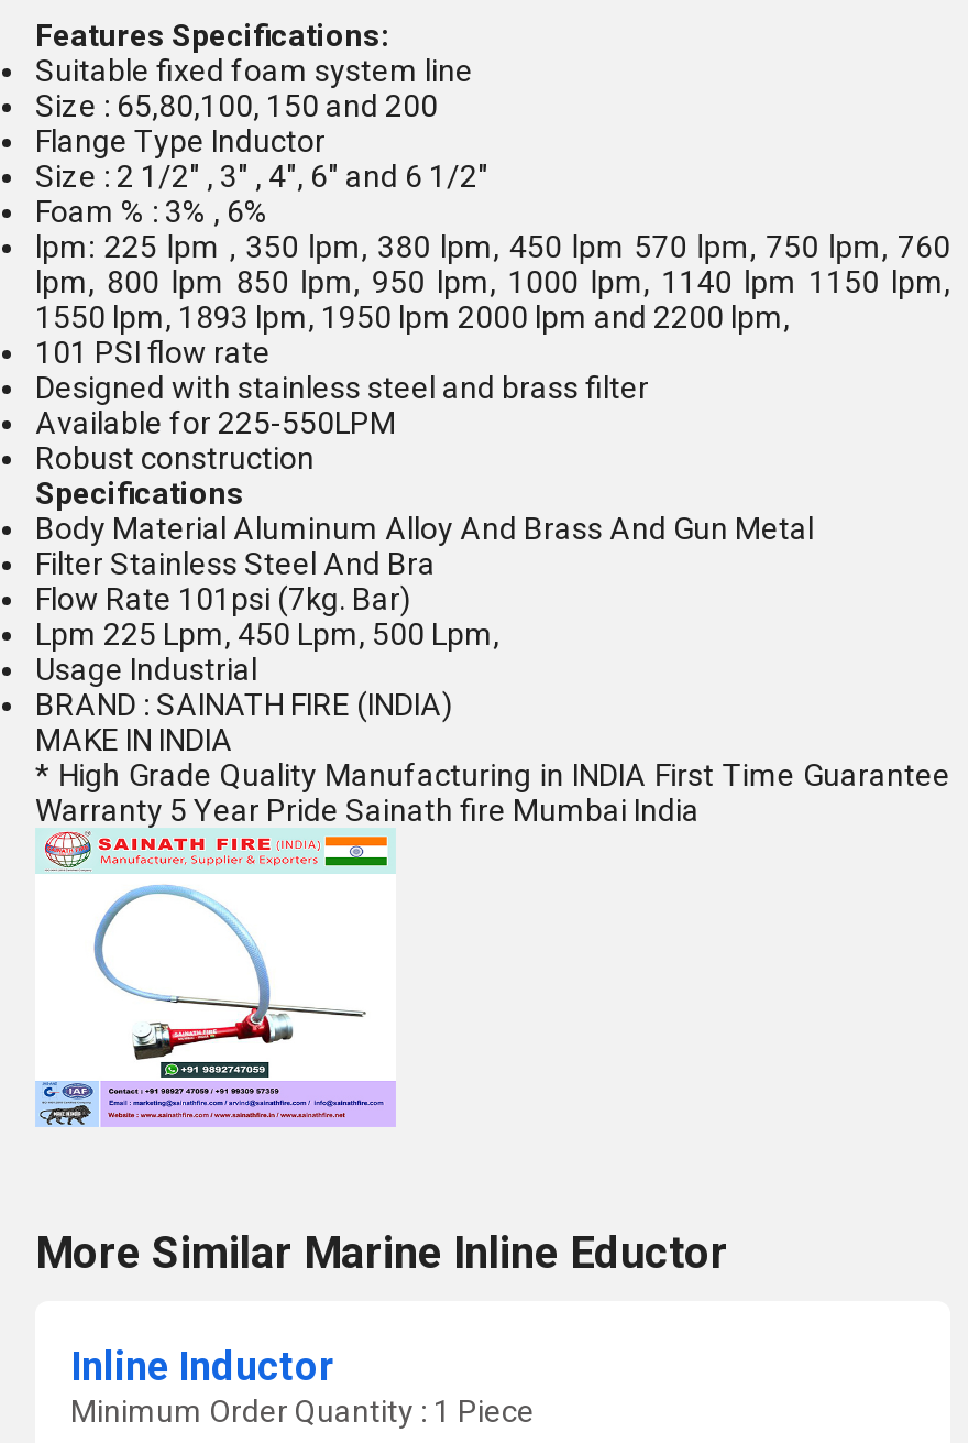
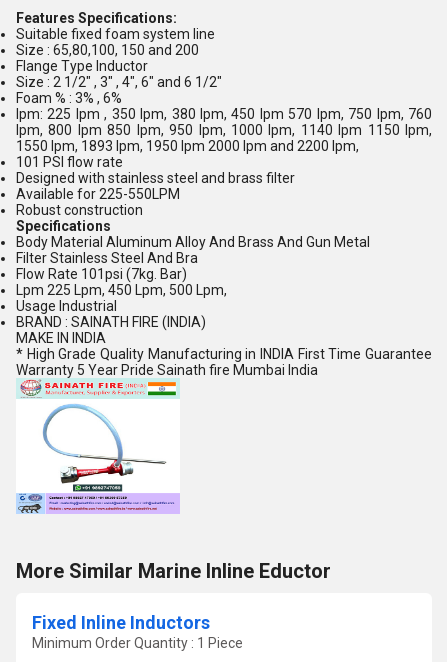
[70,1343,334,1389] Inline Inductor -> [32,612,210,633] Fixed Inline Inductors

